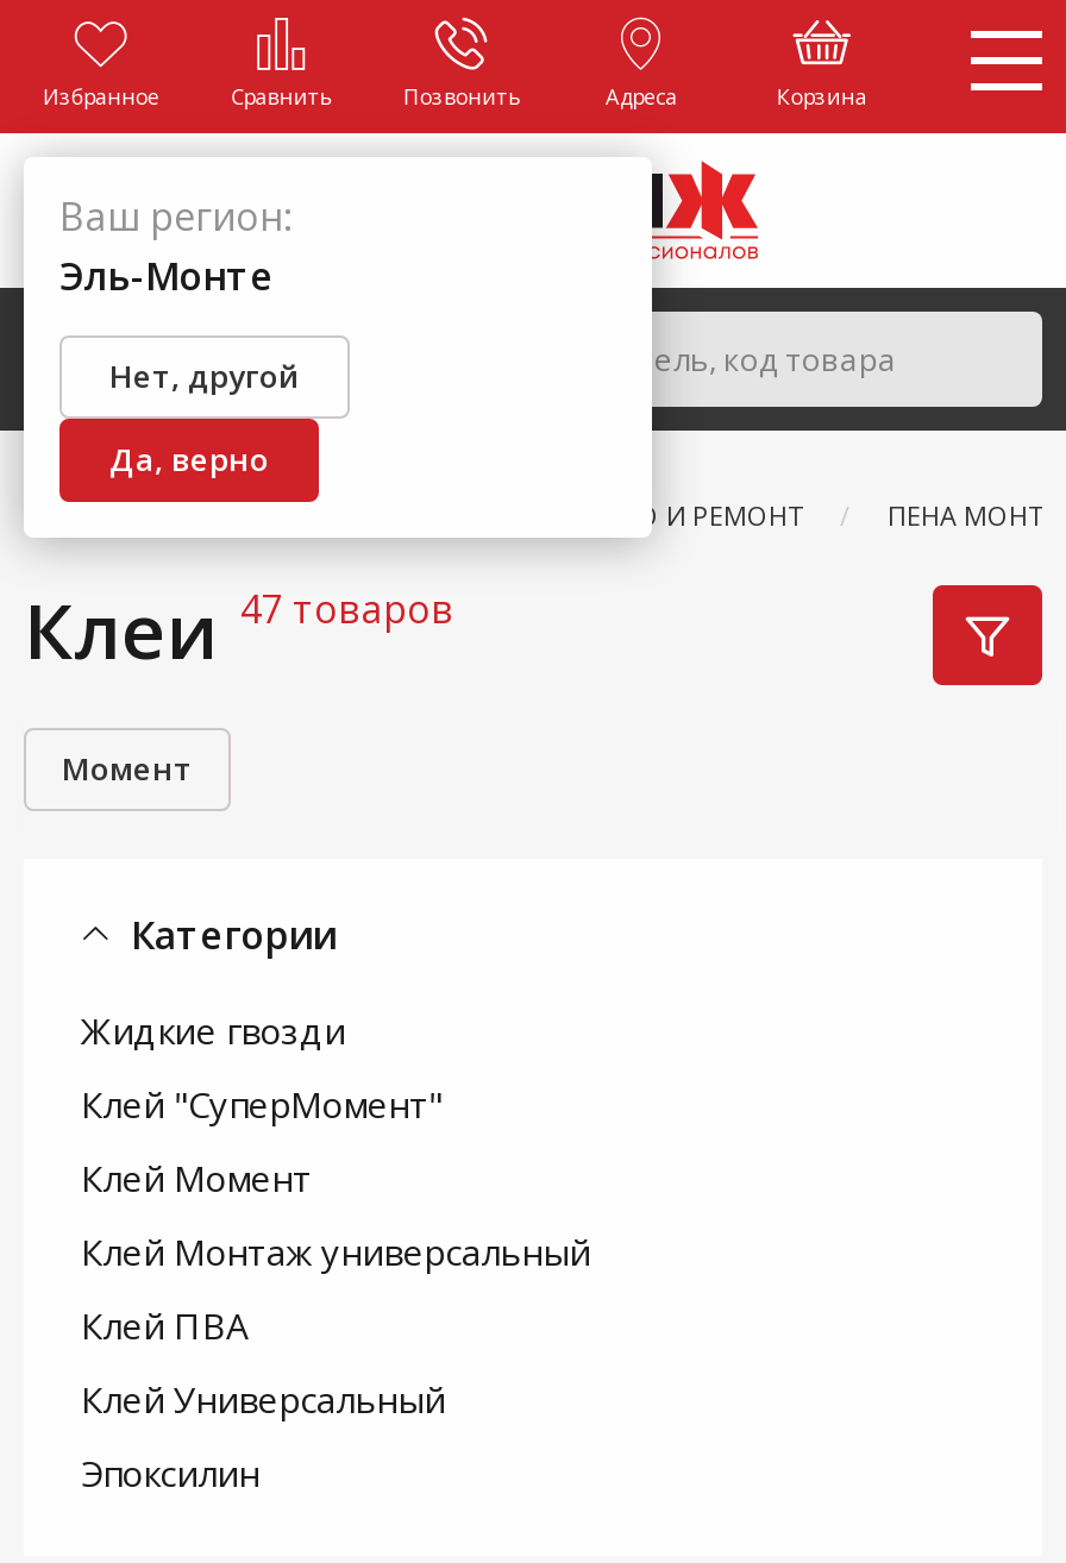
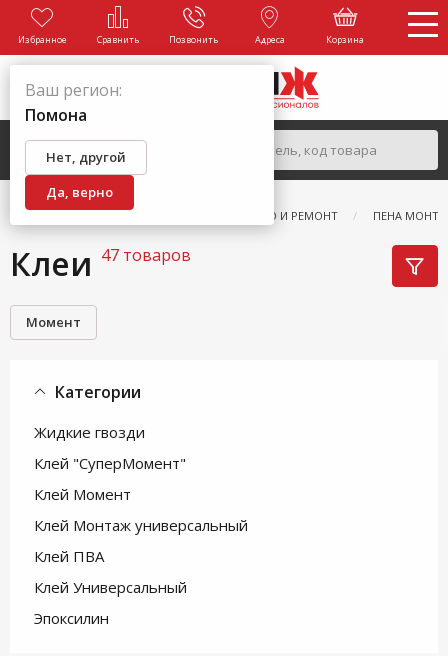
[59,250,274,302] Эль-Монте -> [25,104,87,126] Помона

